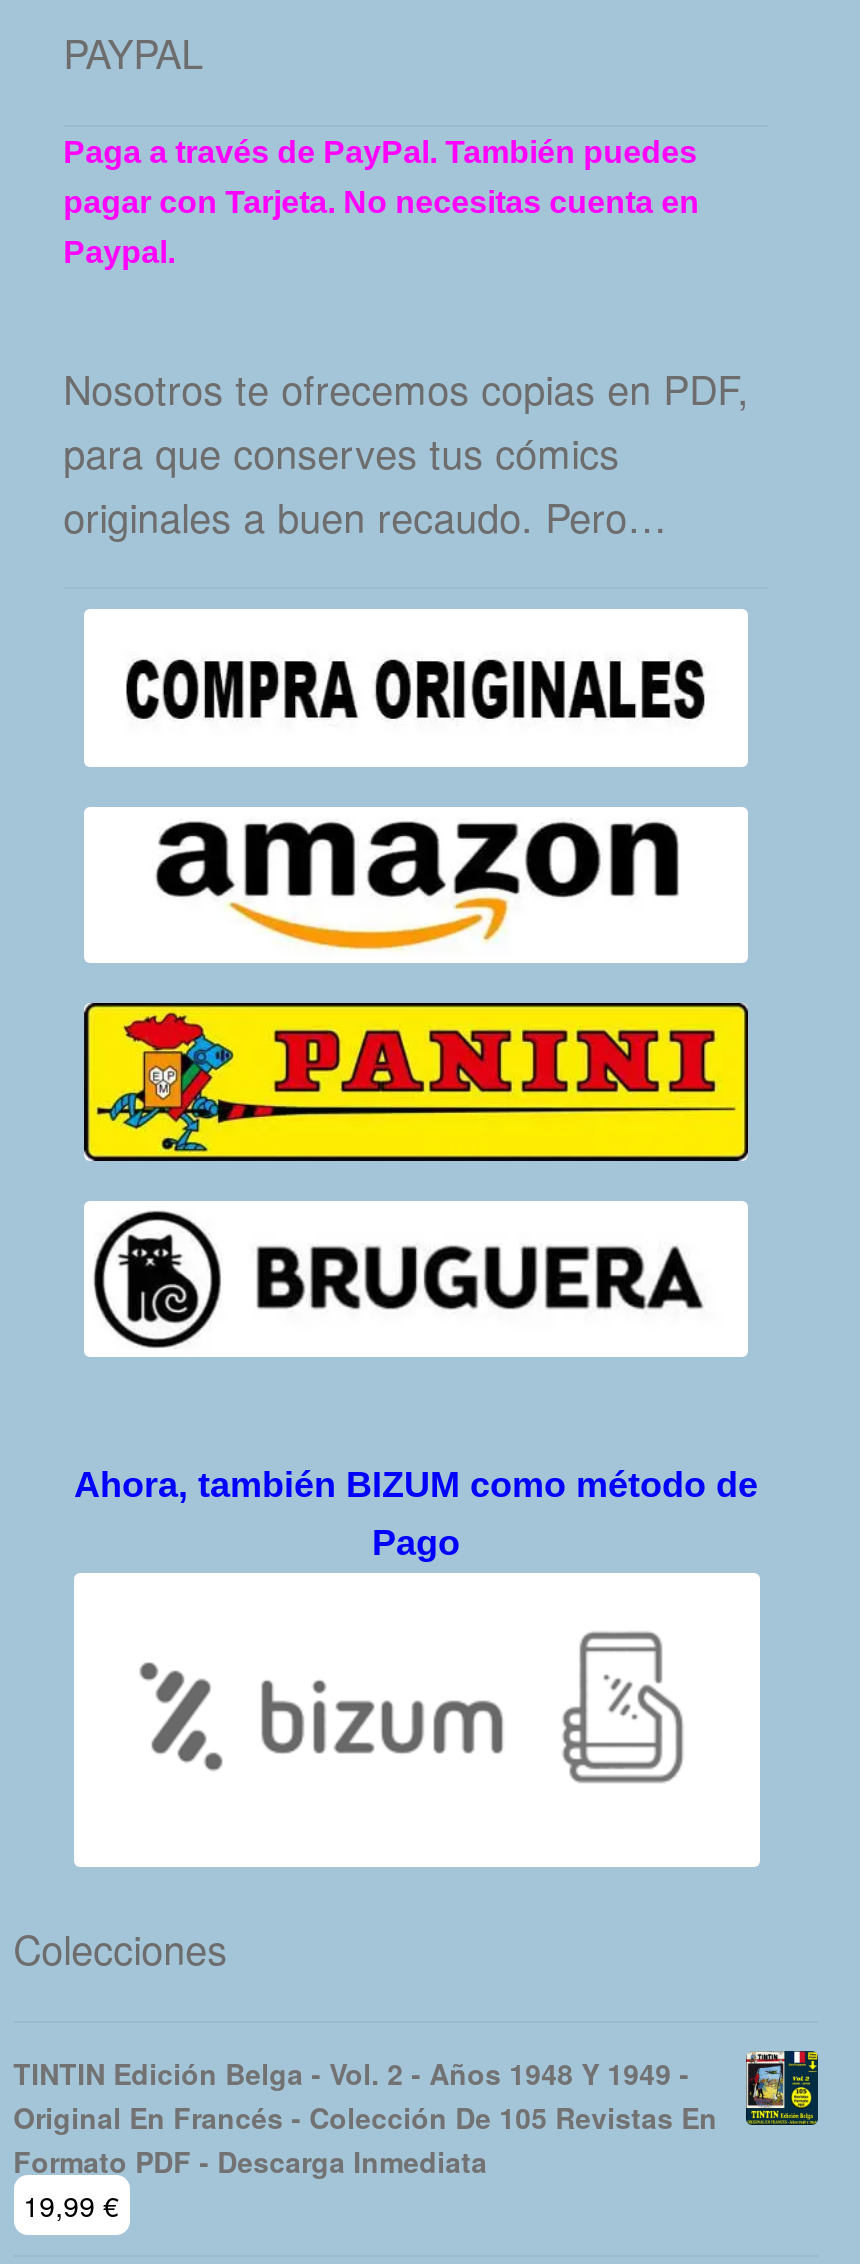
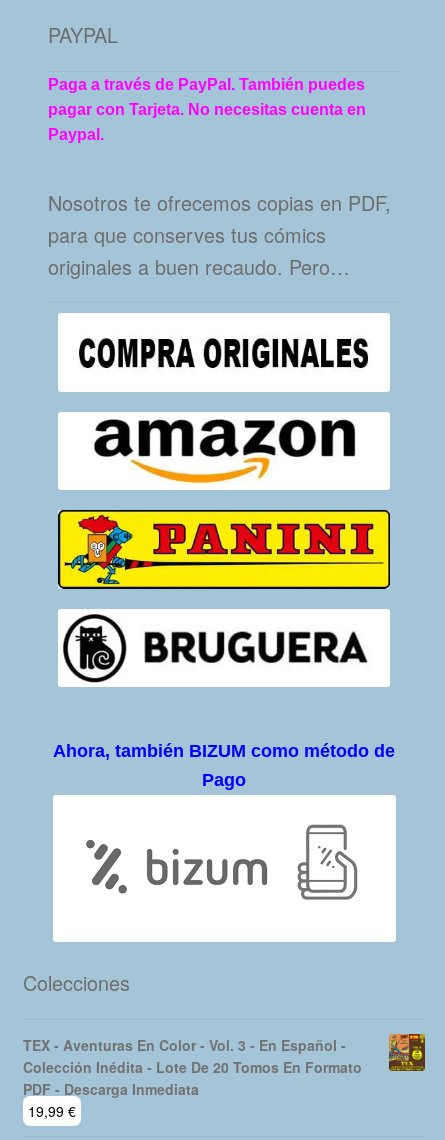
[13,2049,818,2181] [image] | TINTIN Edición Belga - Vol. 2 - Años 1948 Y 1949 - | Original En Francés - Colección De 105 Revistas En | Formato PDF - Descarga Inmediata -> [23,1033,425,1099] [image] | TEX - Aventuras En Color - Vol. 3 - En Español - | Colección Inédita - Lote De 20 Tomos En Formato | PDF - Descarga Inmediata

